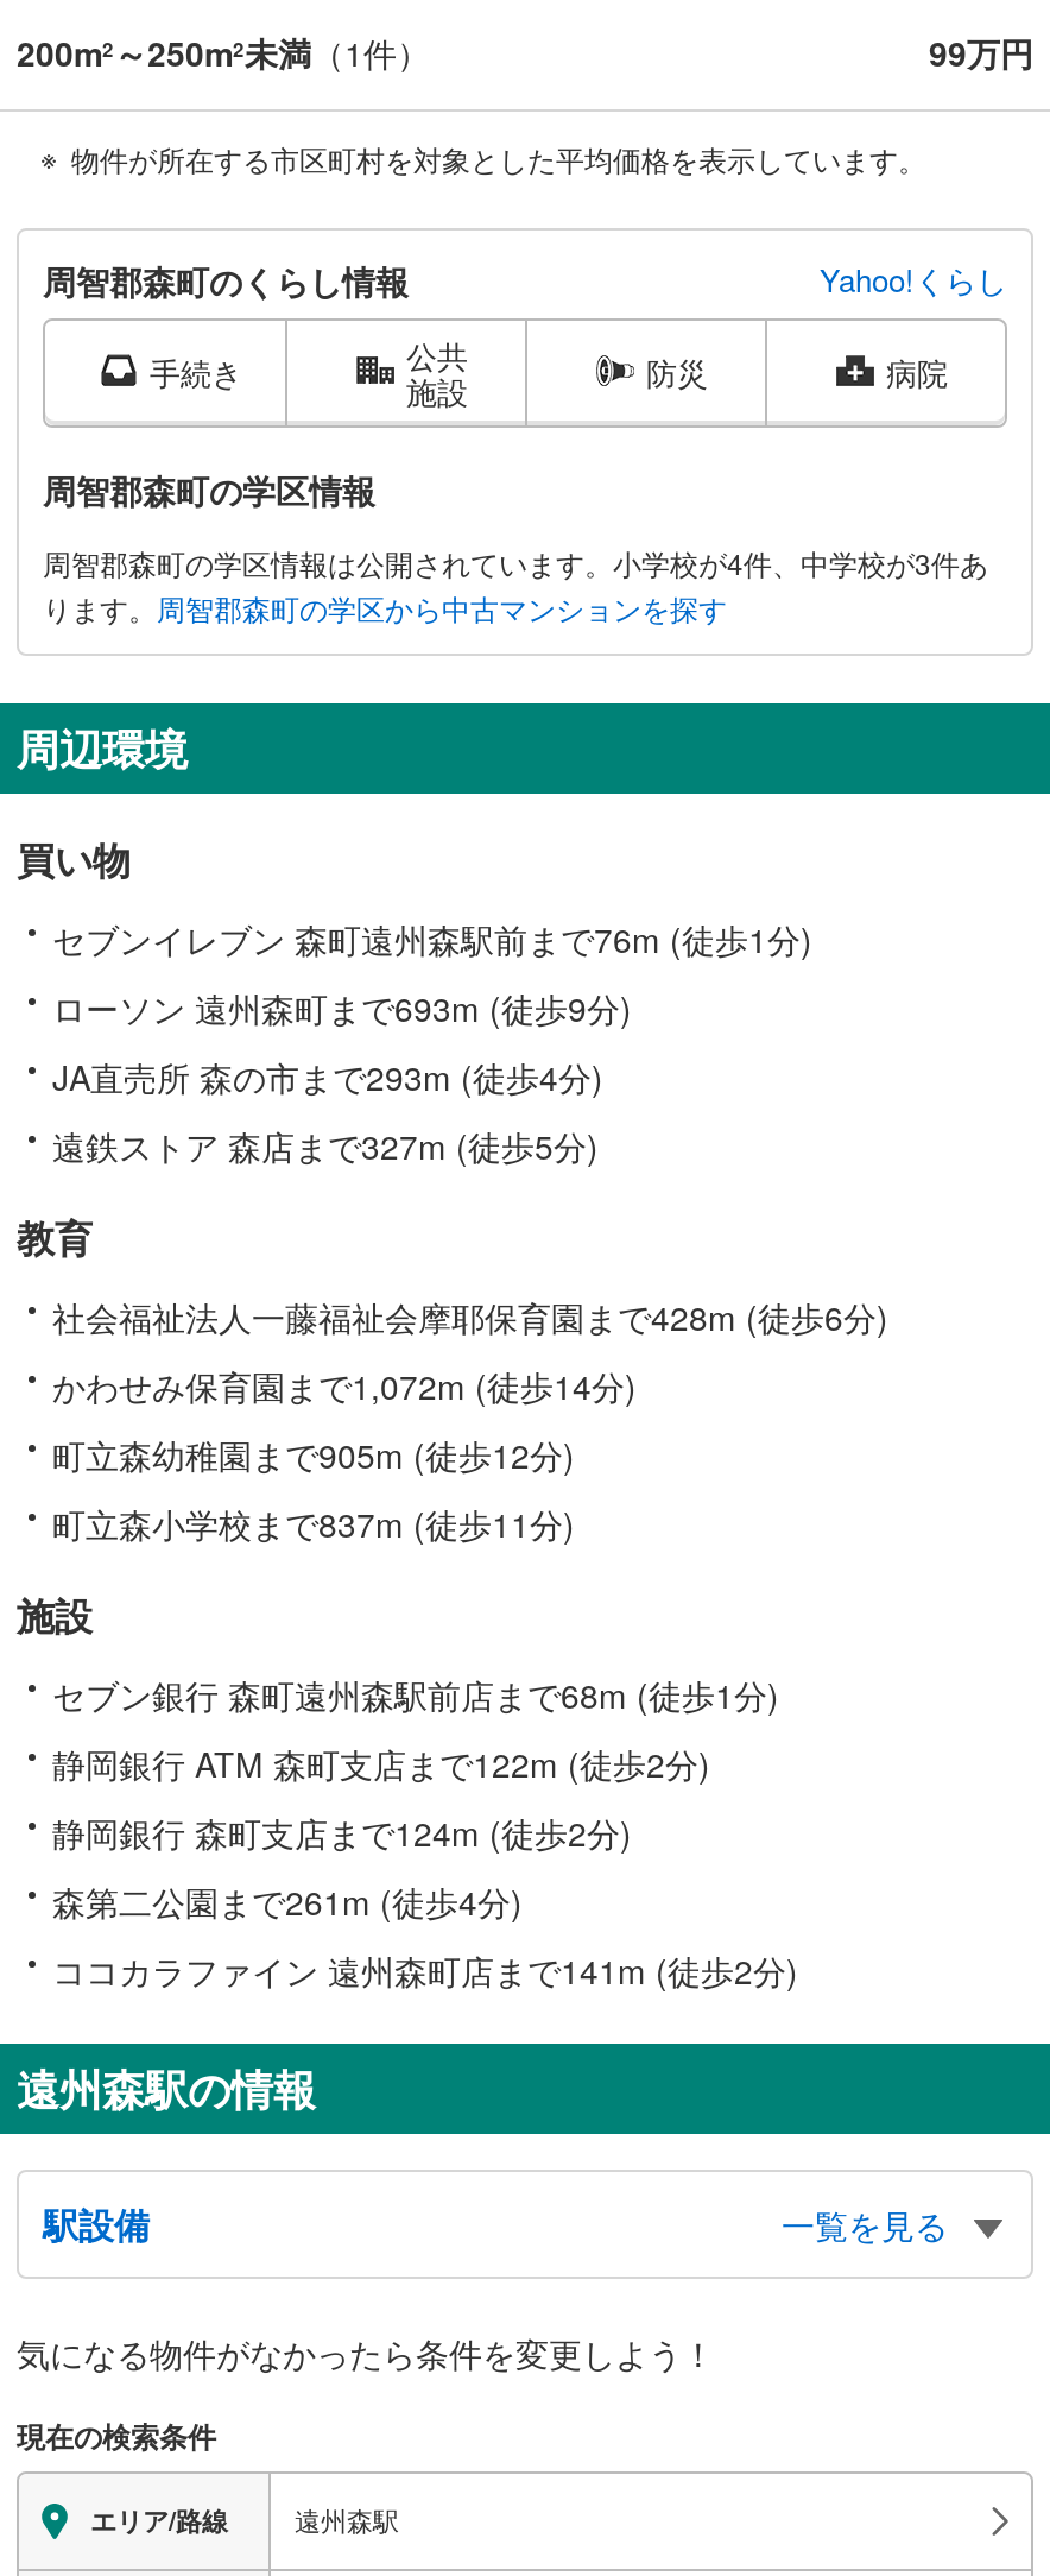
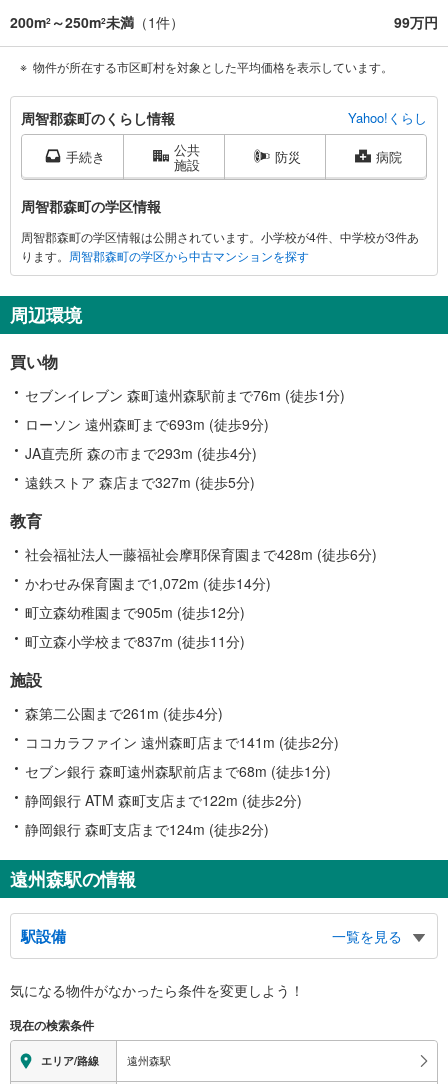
moved [52,1670,779,1855] -> [25,761,331,839]: セブン銀行 森町遠州森駅前店まで68m (徒歩1分) | 静岡銀行 ATM 森町支店まで122m (徒歩2分) | 静岡銀行 森町支店まで124m (徒歩2分)
moved [52,1877,798,1993] -> [25,703,339,752]: 森第二公園まで261m (徒歩4分) | ココカラファイン 遠州森町店まで141m (徒歩2分)

